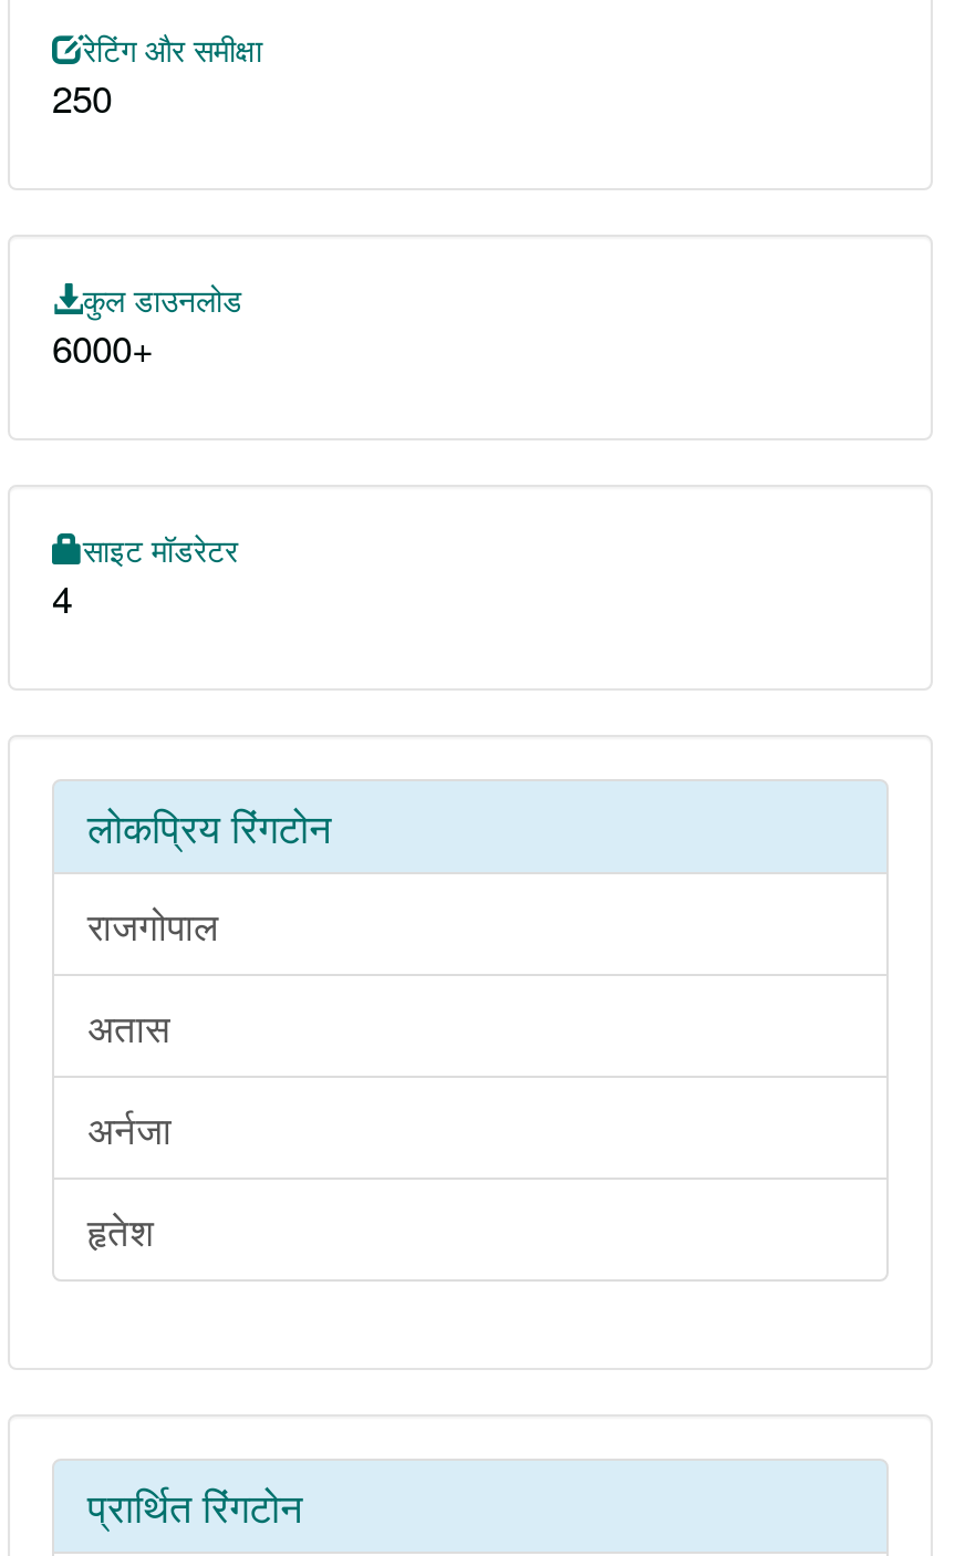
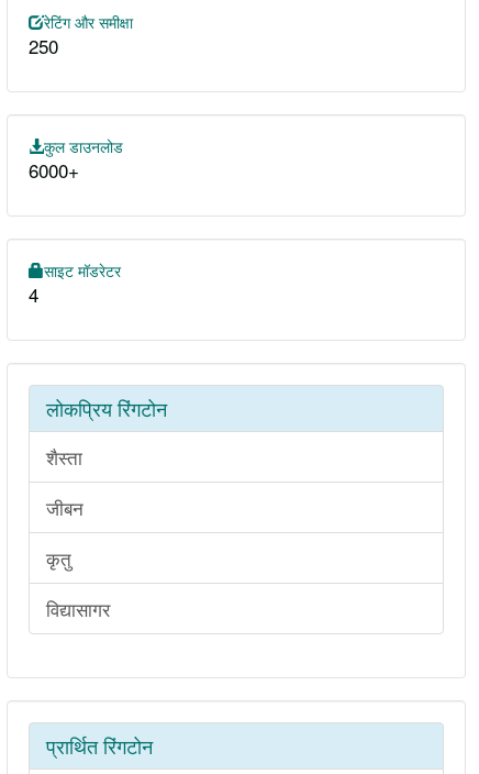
[87,895,218,951] राजगोपाल -> [46,443,82,470] शैस्ता
[87,997,169,1052] अतास -> [46,493,83,521] जीबन
[87,1099,172,1154] अर्नजा -> [46,544,71,571] कृतु
[87,1201,154,1256] हृतेश -> [46,594,110,622] विद्यासागर

